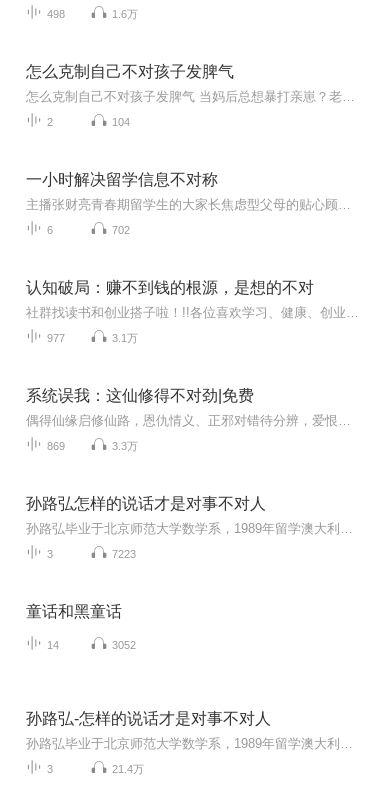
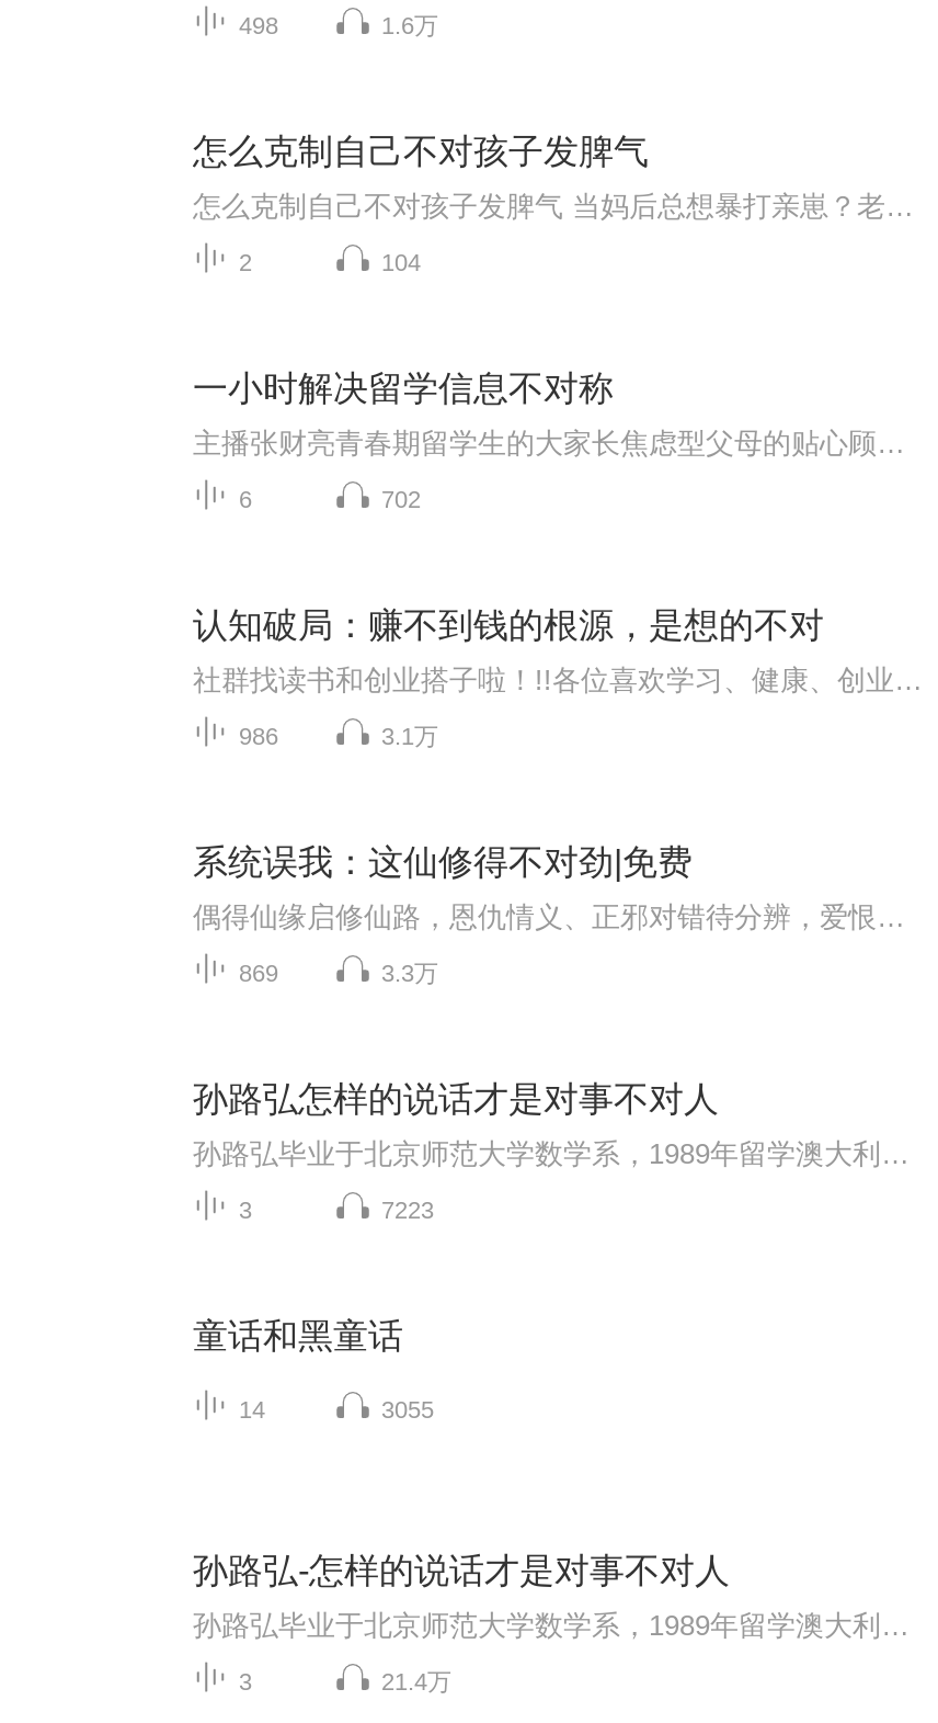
[47,332,65,344] 977 -> [239,722,278,749] 986
[112,639,136,651] 3052 -> [381,1396,434,1422] 3055

